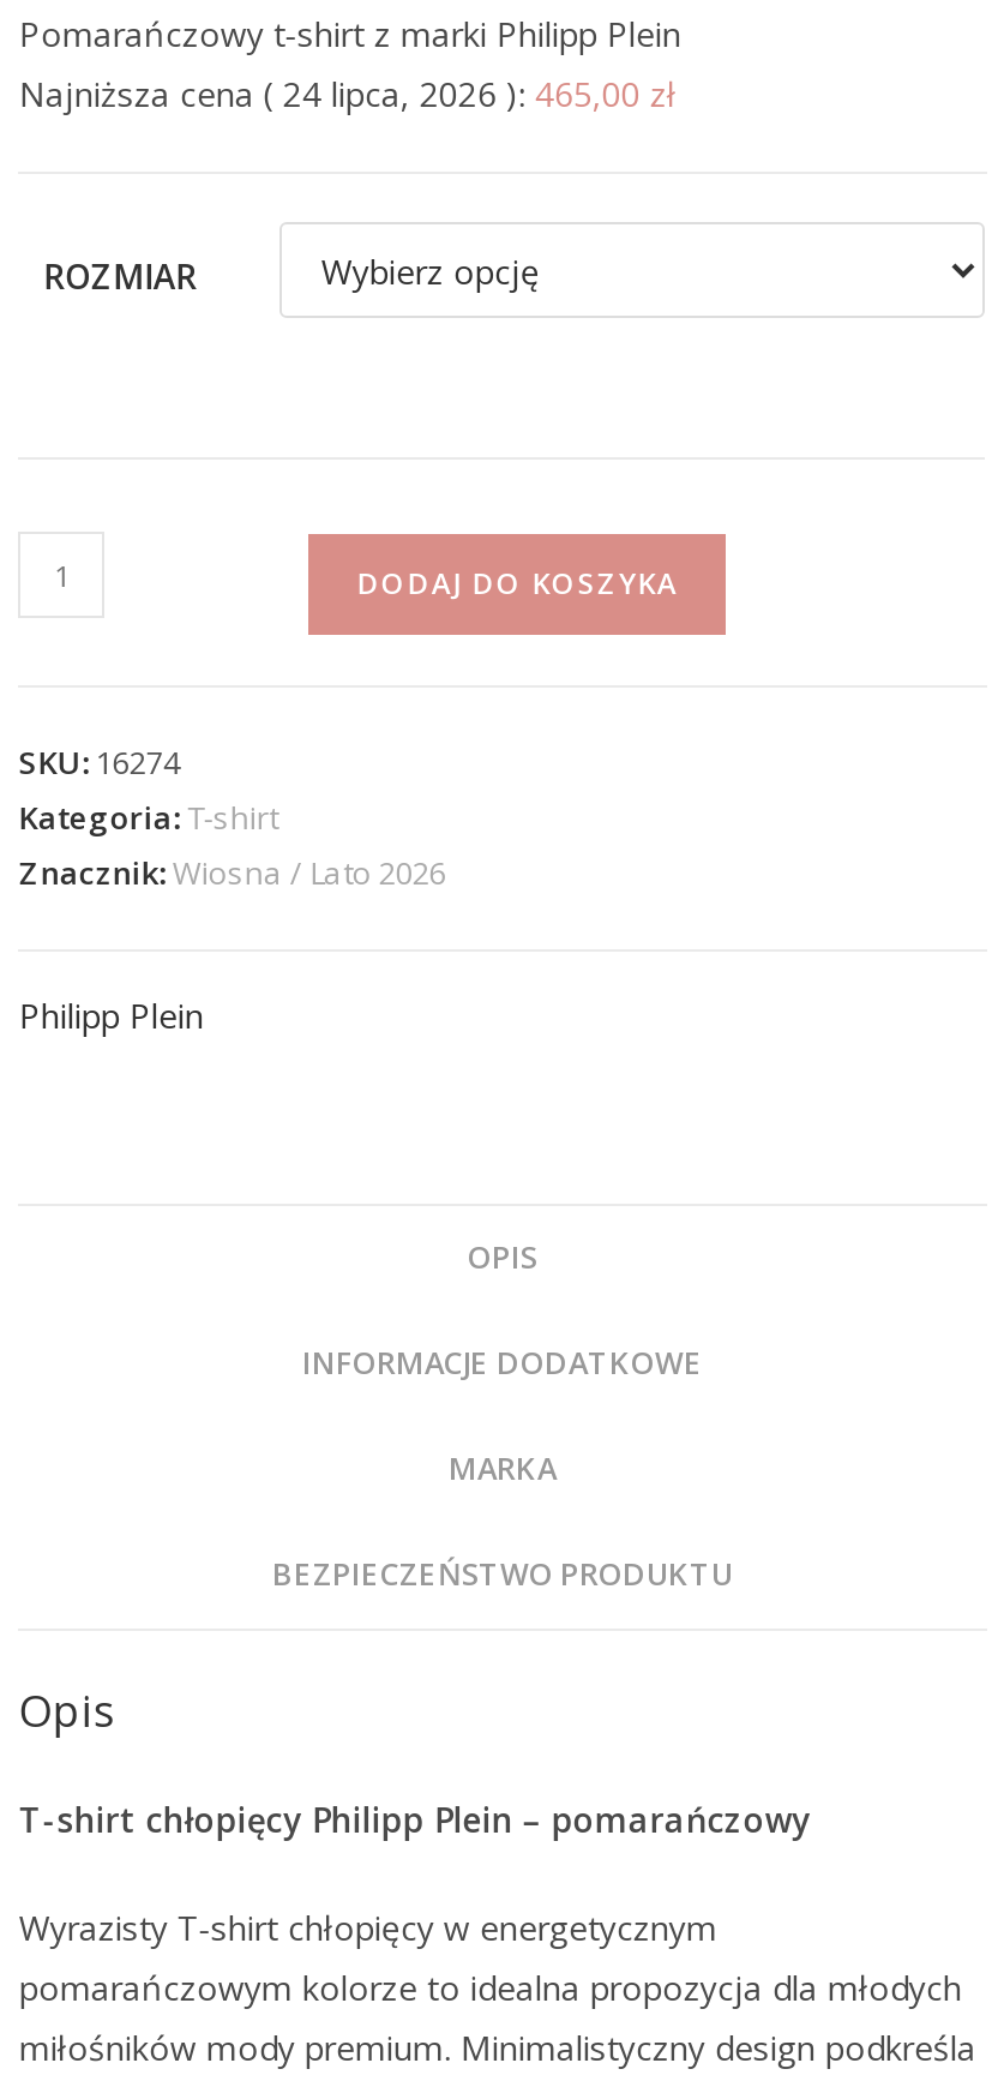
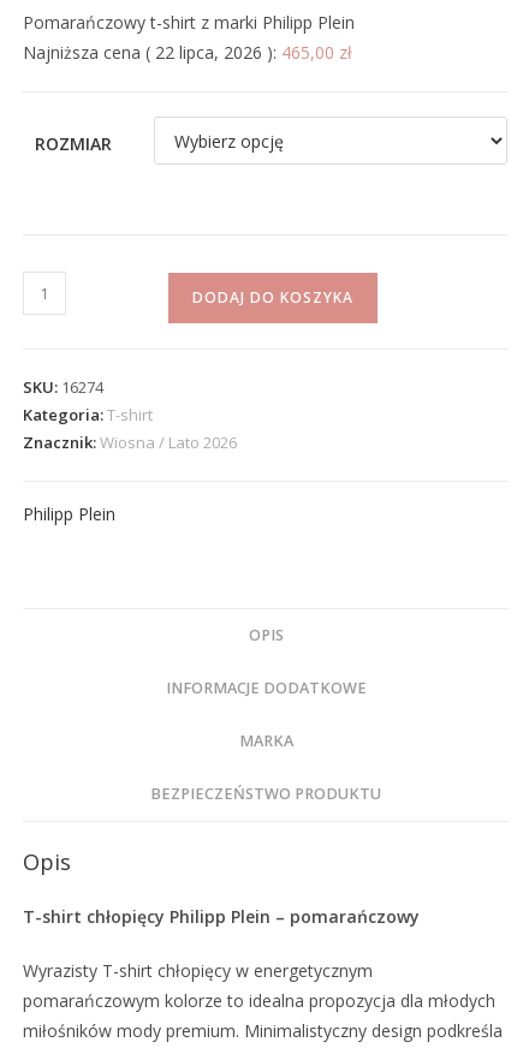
[19,71,676,116] Najniższa cena (24 lipca, 2026): 465,00 zł -> [23,41,353,64] Najniższa cena (22 lipca, 2026): 465,00 zł

